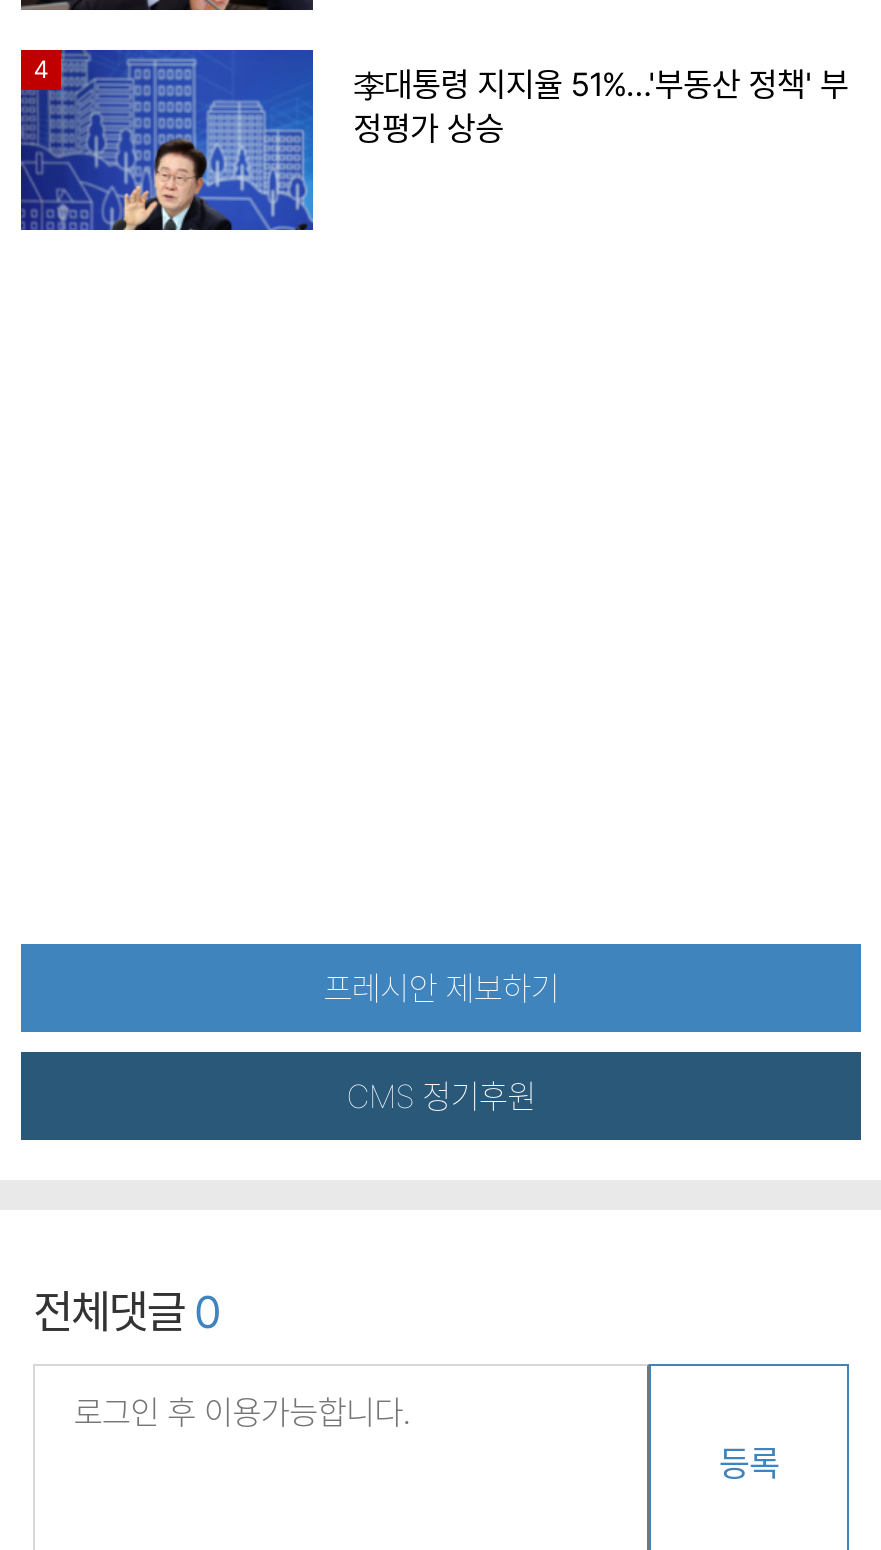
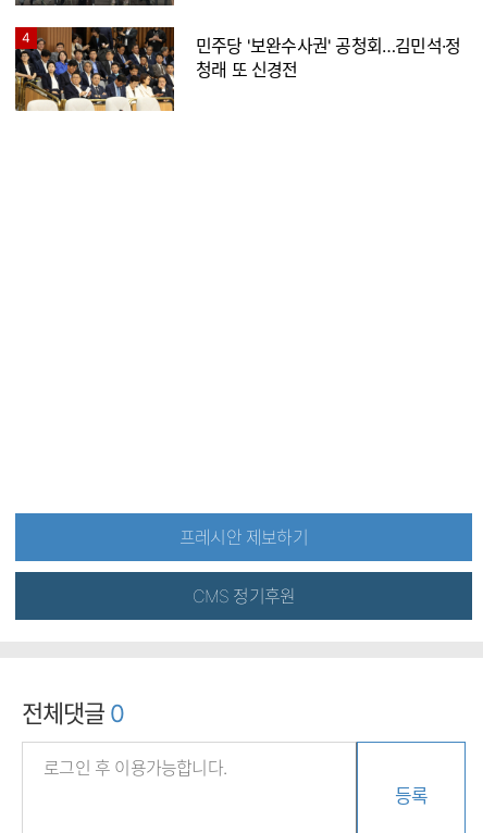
[19,48,848,232] [image] | 李대통령 지지율 51%…'부동산 정책' 부 | 정평가 상승 -> [14,26,460,125] [image] | 민주당 '보완수사권' 공청회…김민석·정 | 청래 또 신경전

